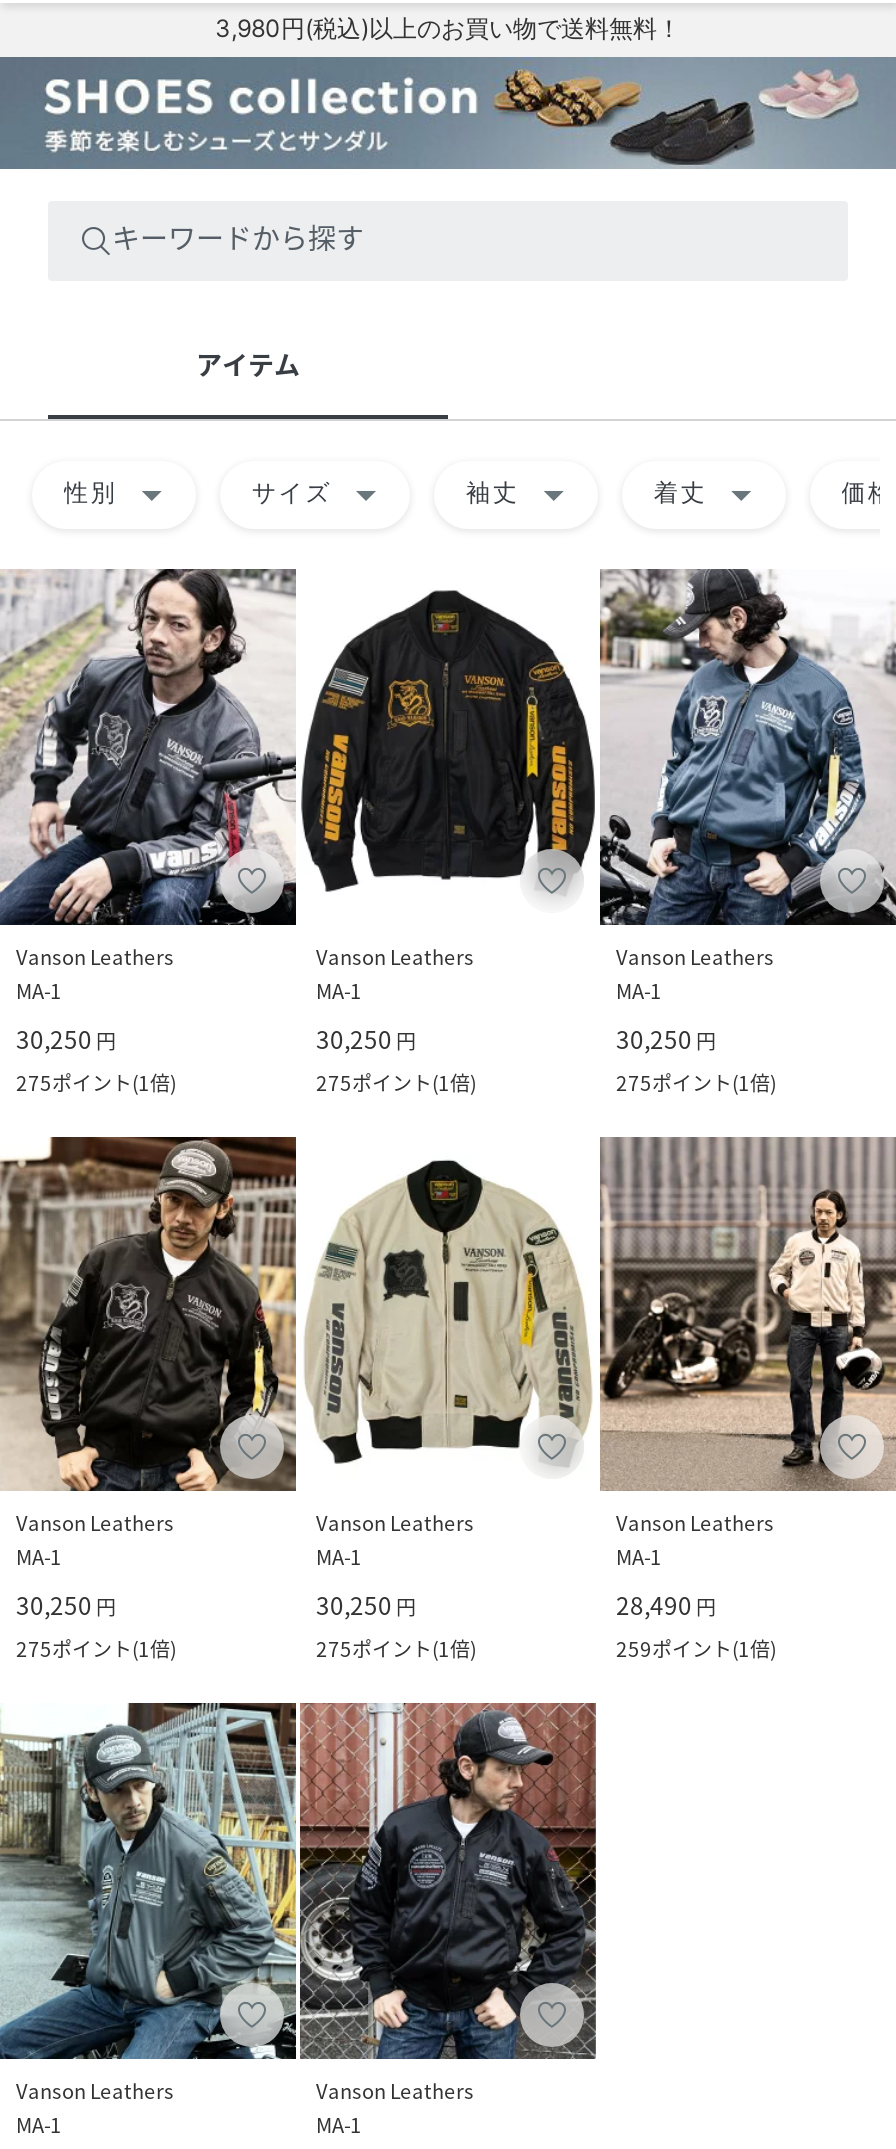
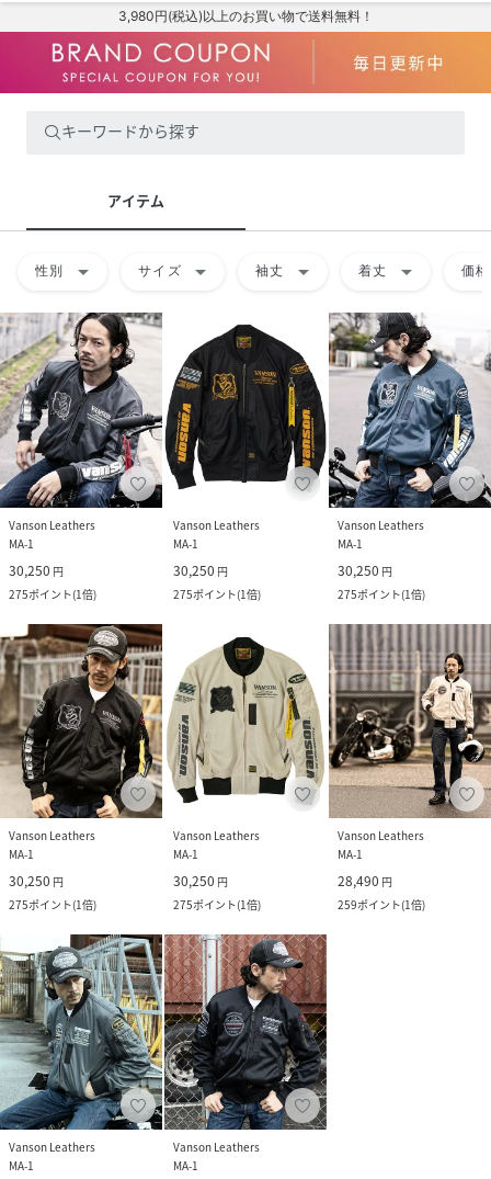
[6,55,890,171] [image] -> [3,31,488,94] [image]

